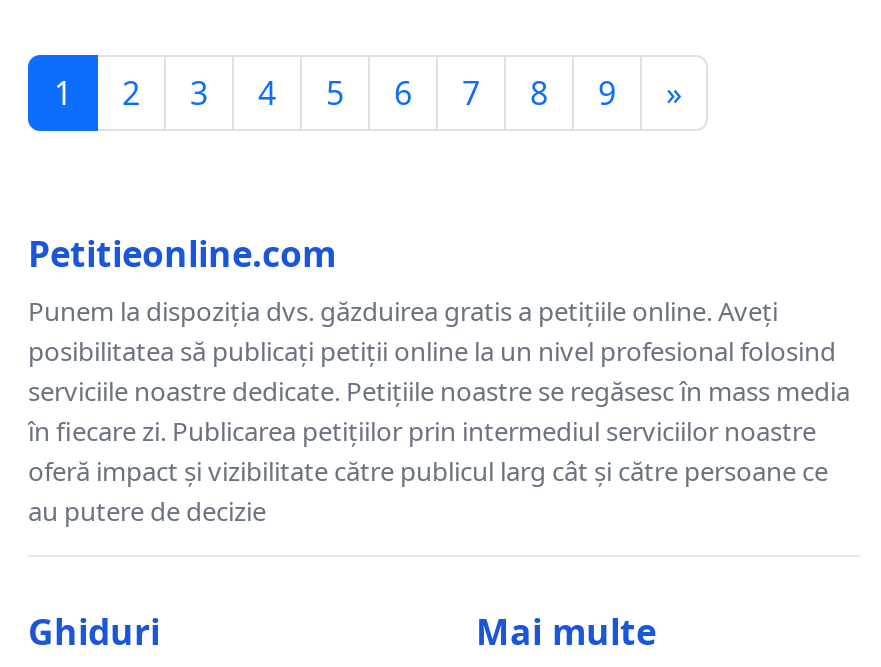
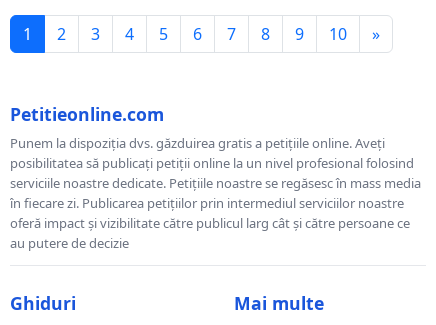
none -> [329,23,347,45] 10

